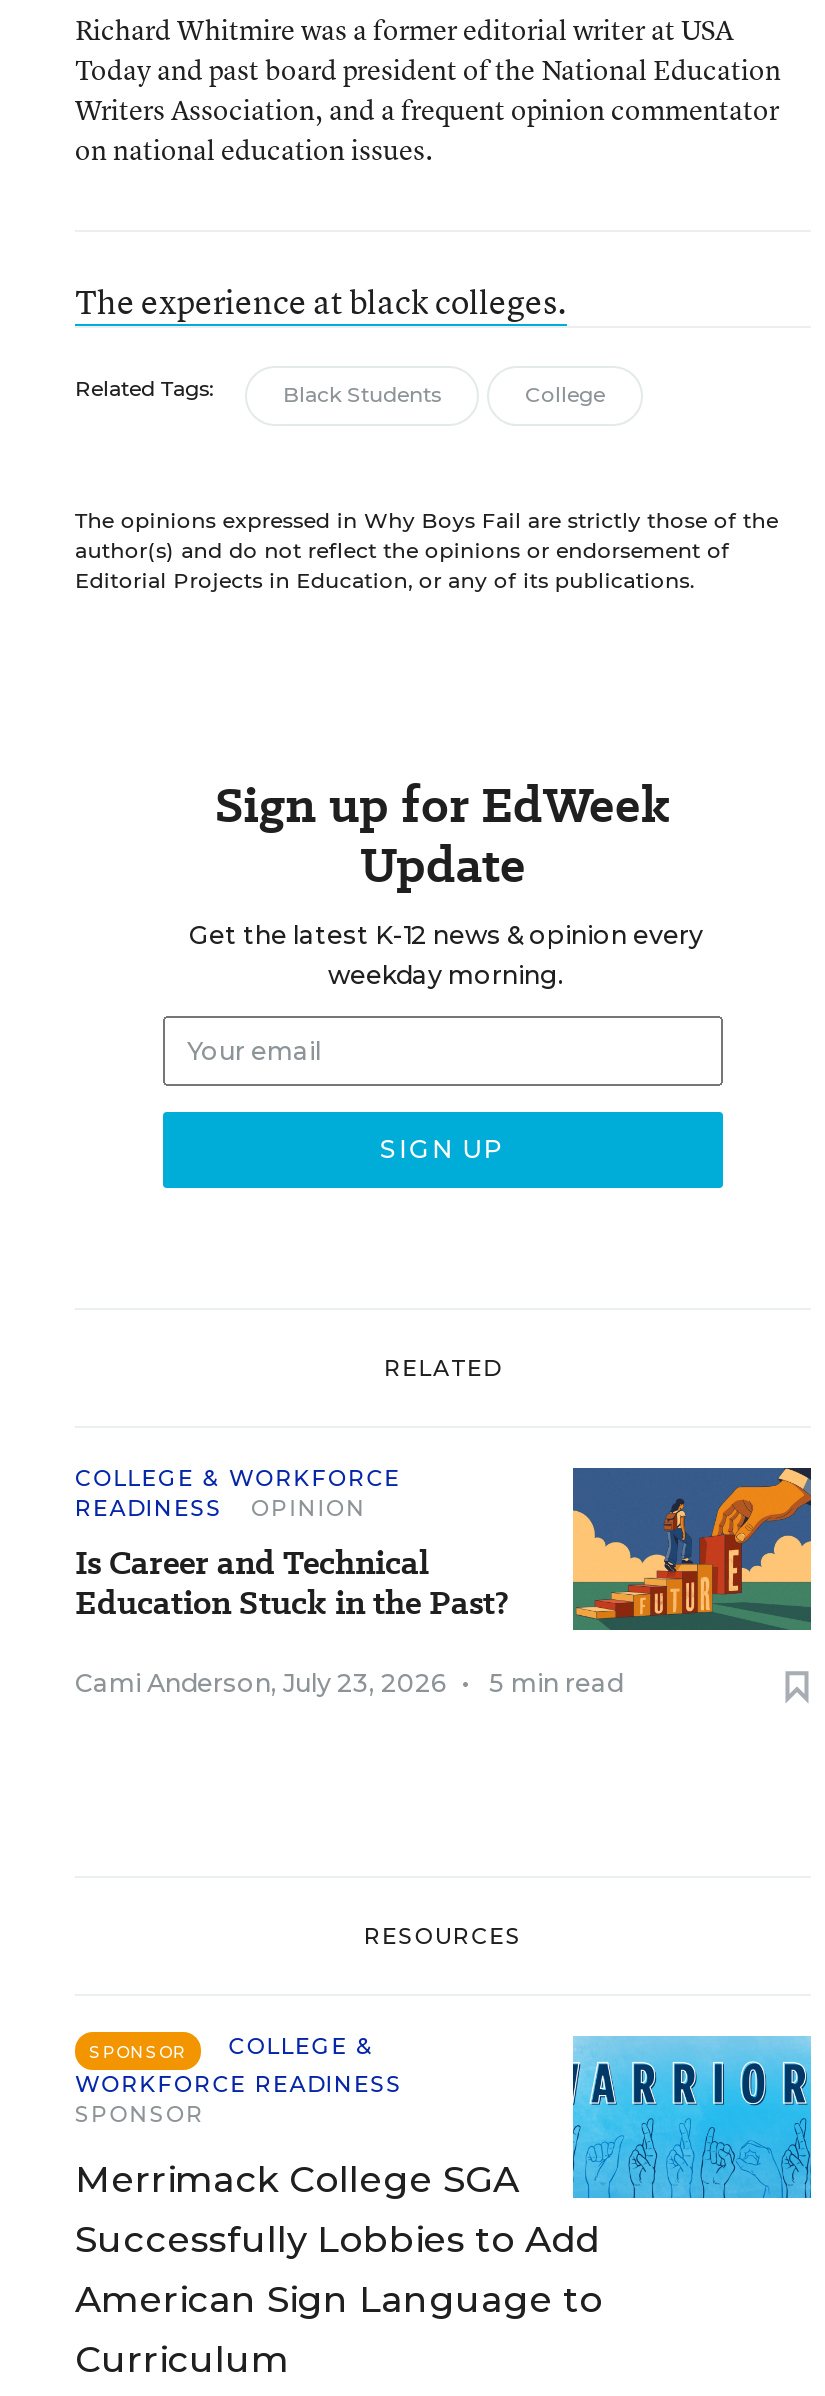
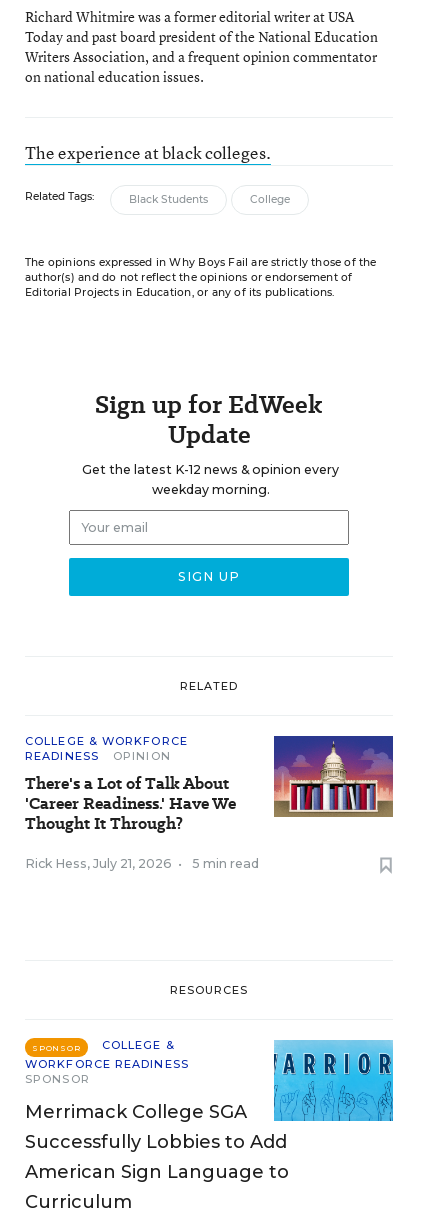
[75,1466,813,1632] [image] | Is Career and Technical | Education Stuck in the Past? -> [25,736,394,835] [image] | There's a Lot of Talk About | 'Career Readiness.' Have We | Thought It Through?
[75,1668,469,1698] Cami Anderson, July 23, 2026 • -> [25,856,182,871] Rick Hess, July 21, 2026 •

